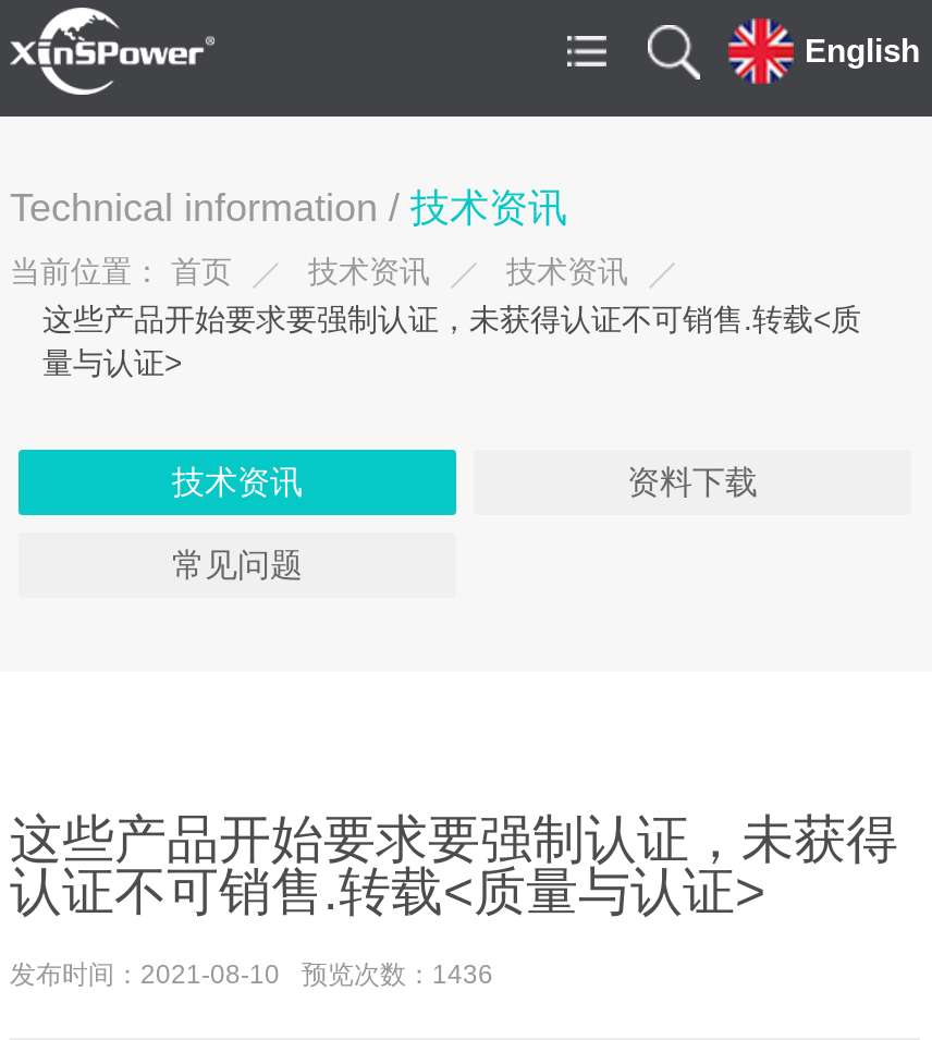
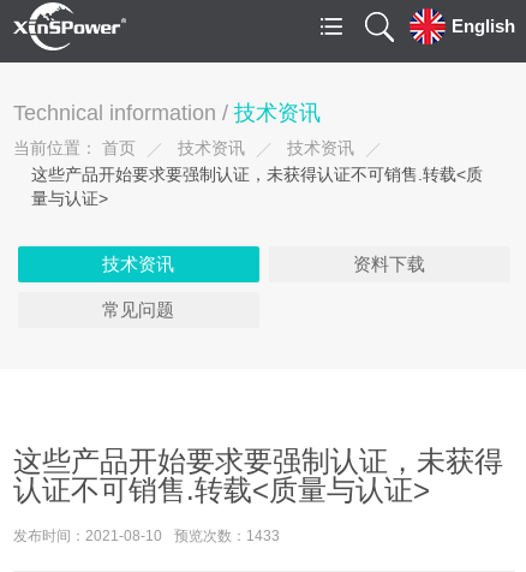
[10,959,493,990] 发布时间：2021-08-10 预览次数：1436 -> [13,528,280,544] 发布时间：2021-08-10 预览次数：1433

